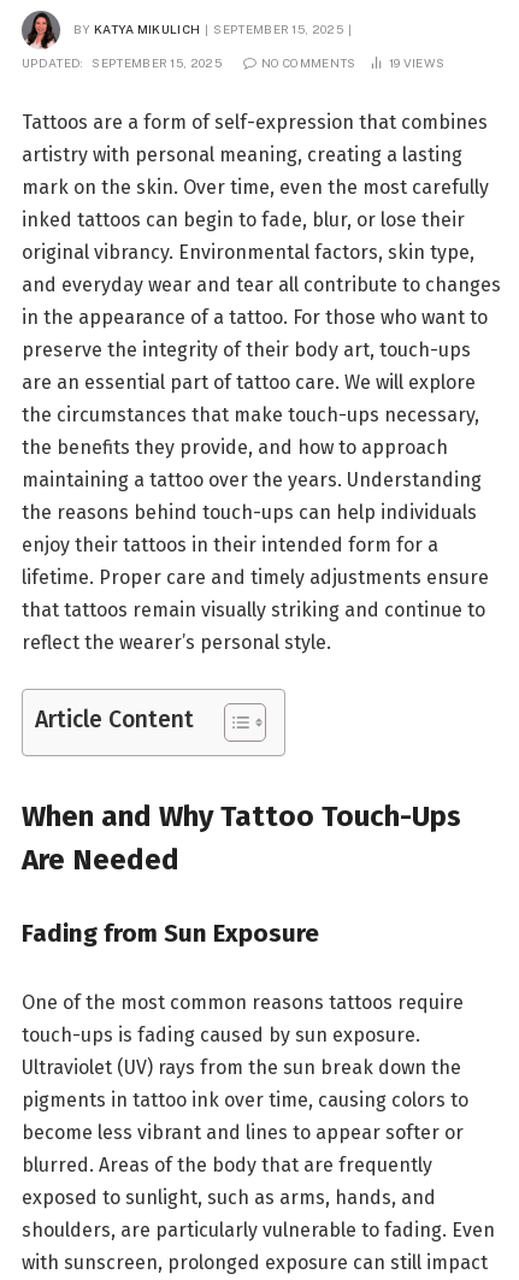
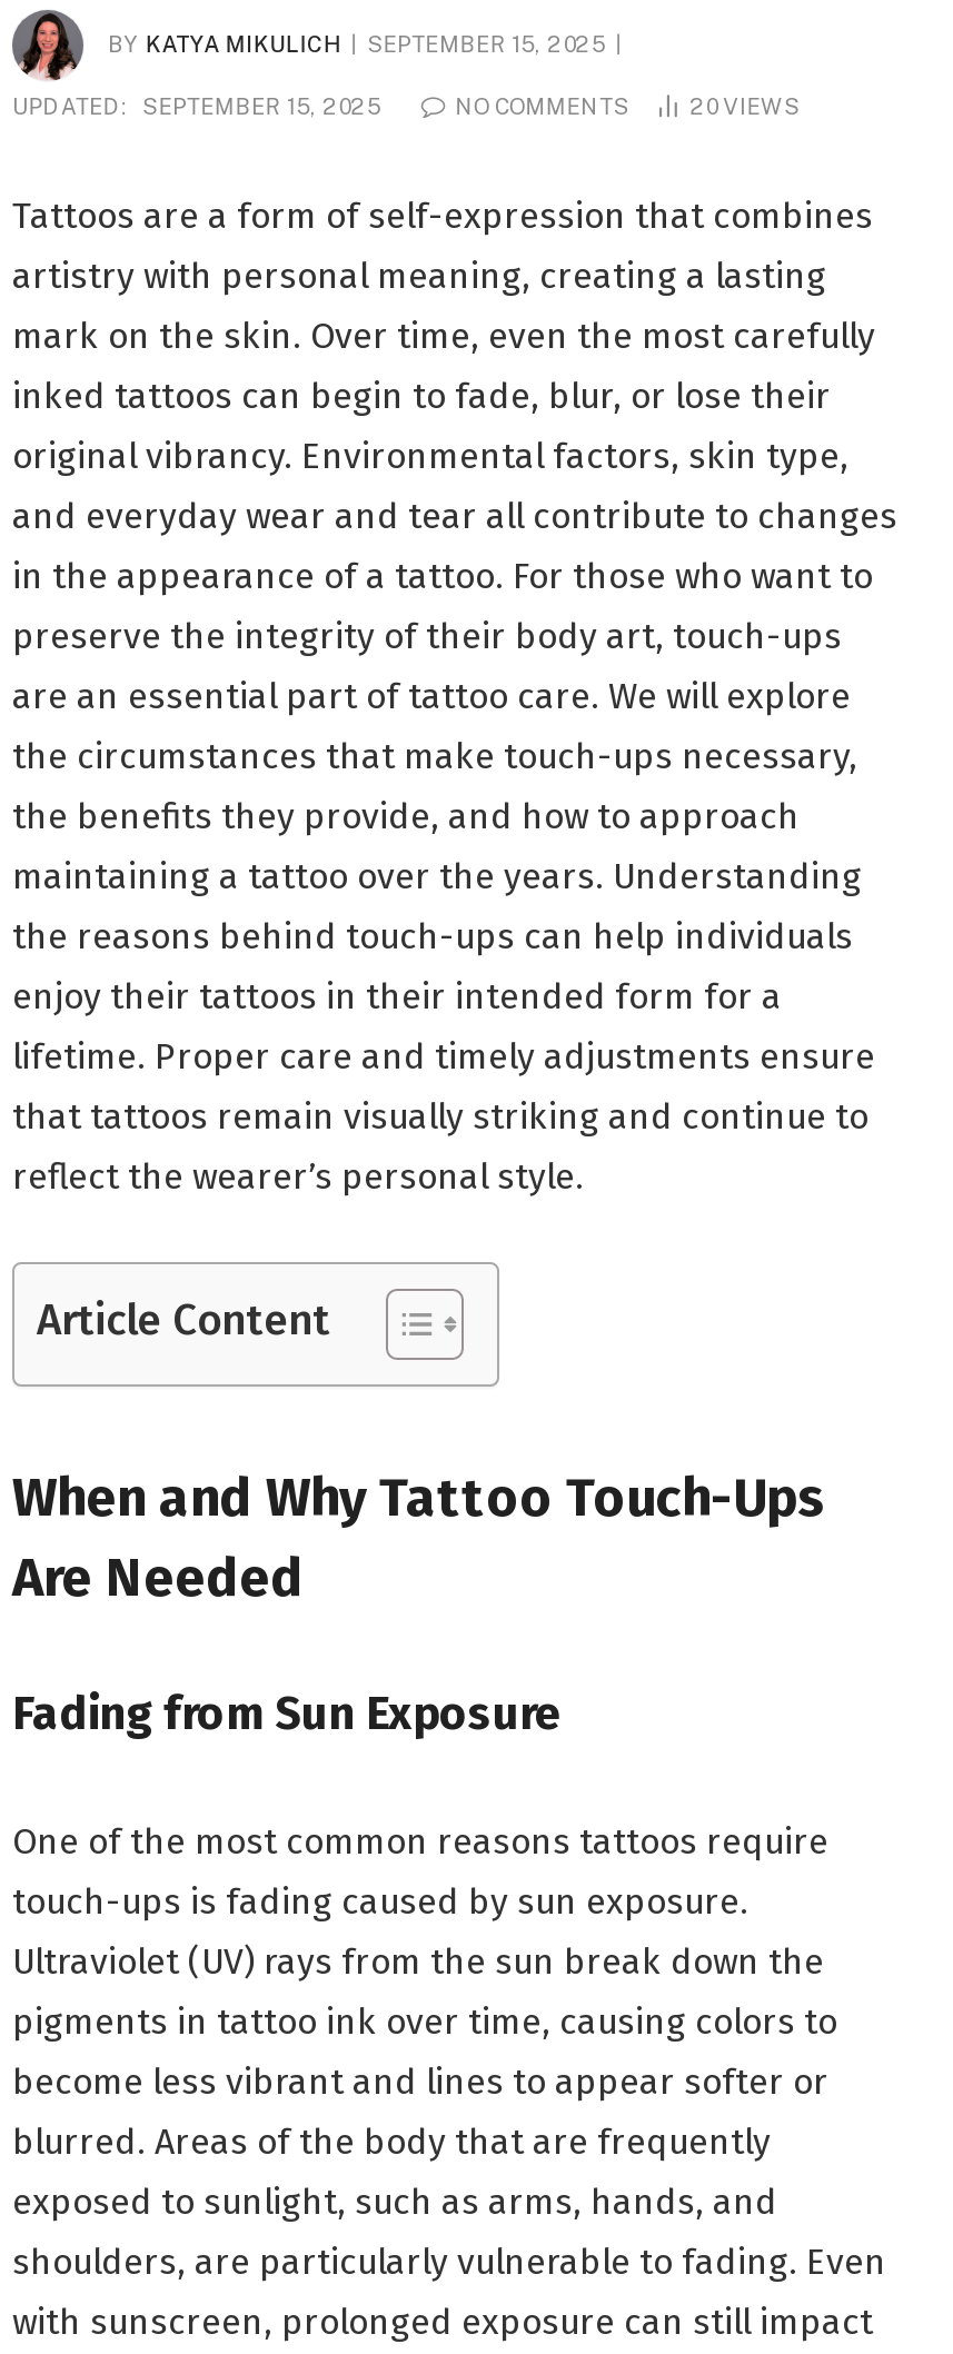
[389,55,445,70] 19 VIEWS -> [690,92,800,119] 20 VIEWS

